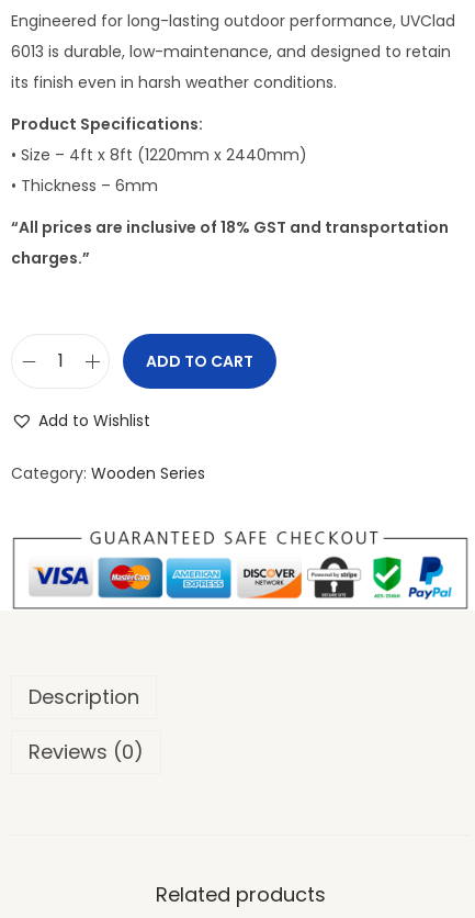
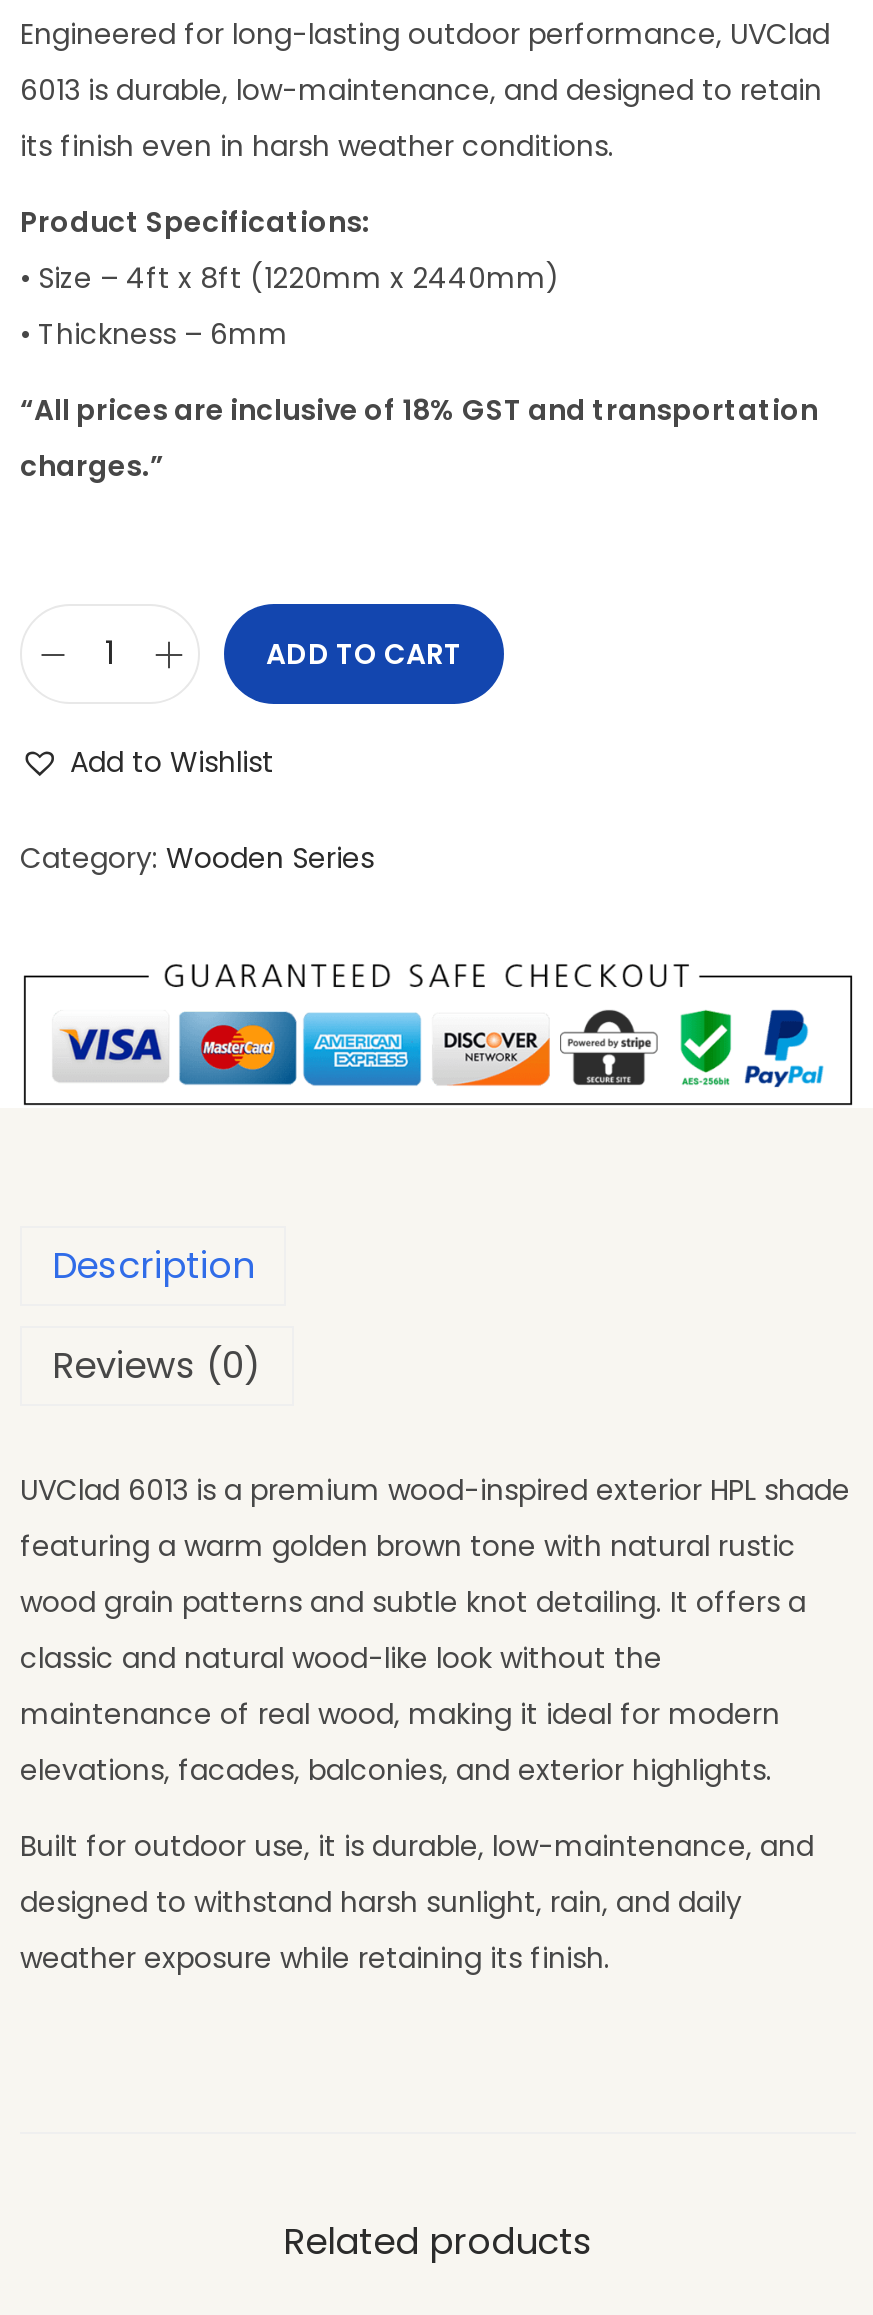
none -> [20,1470,850,1978] UVClad 6013 is a premium wood-inspired exterior HPL shade | featuring a warm golden brown tone with natural rustic | wood grain patterns and subtle knot detailing. It offers a | classic and natural wood-like look without the | maintenance of real wood, making it ideal for modern | elevations, facades, balconies, and exterior highlights. | Built for outdoor use, it is durable, low-maintenance, and | designed to withstand harsh sunlight, rain, and daily | weather exposure while retaining its finish.

